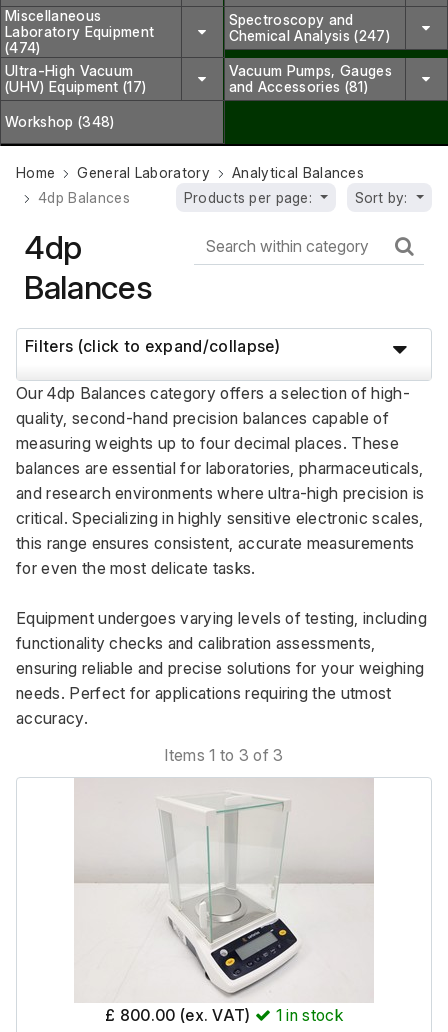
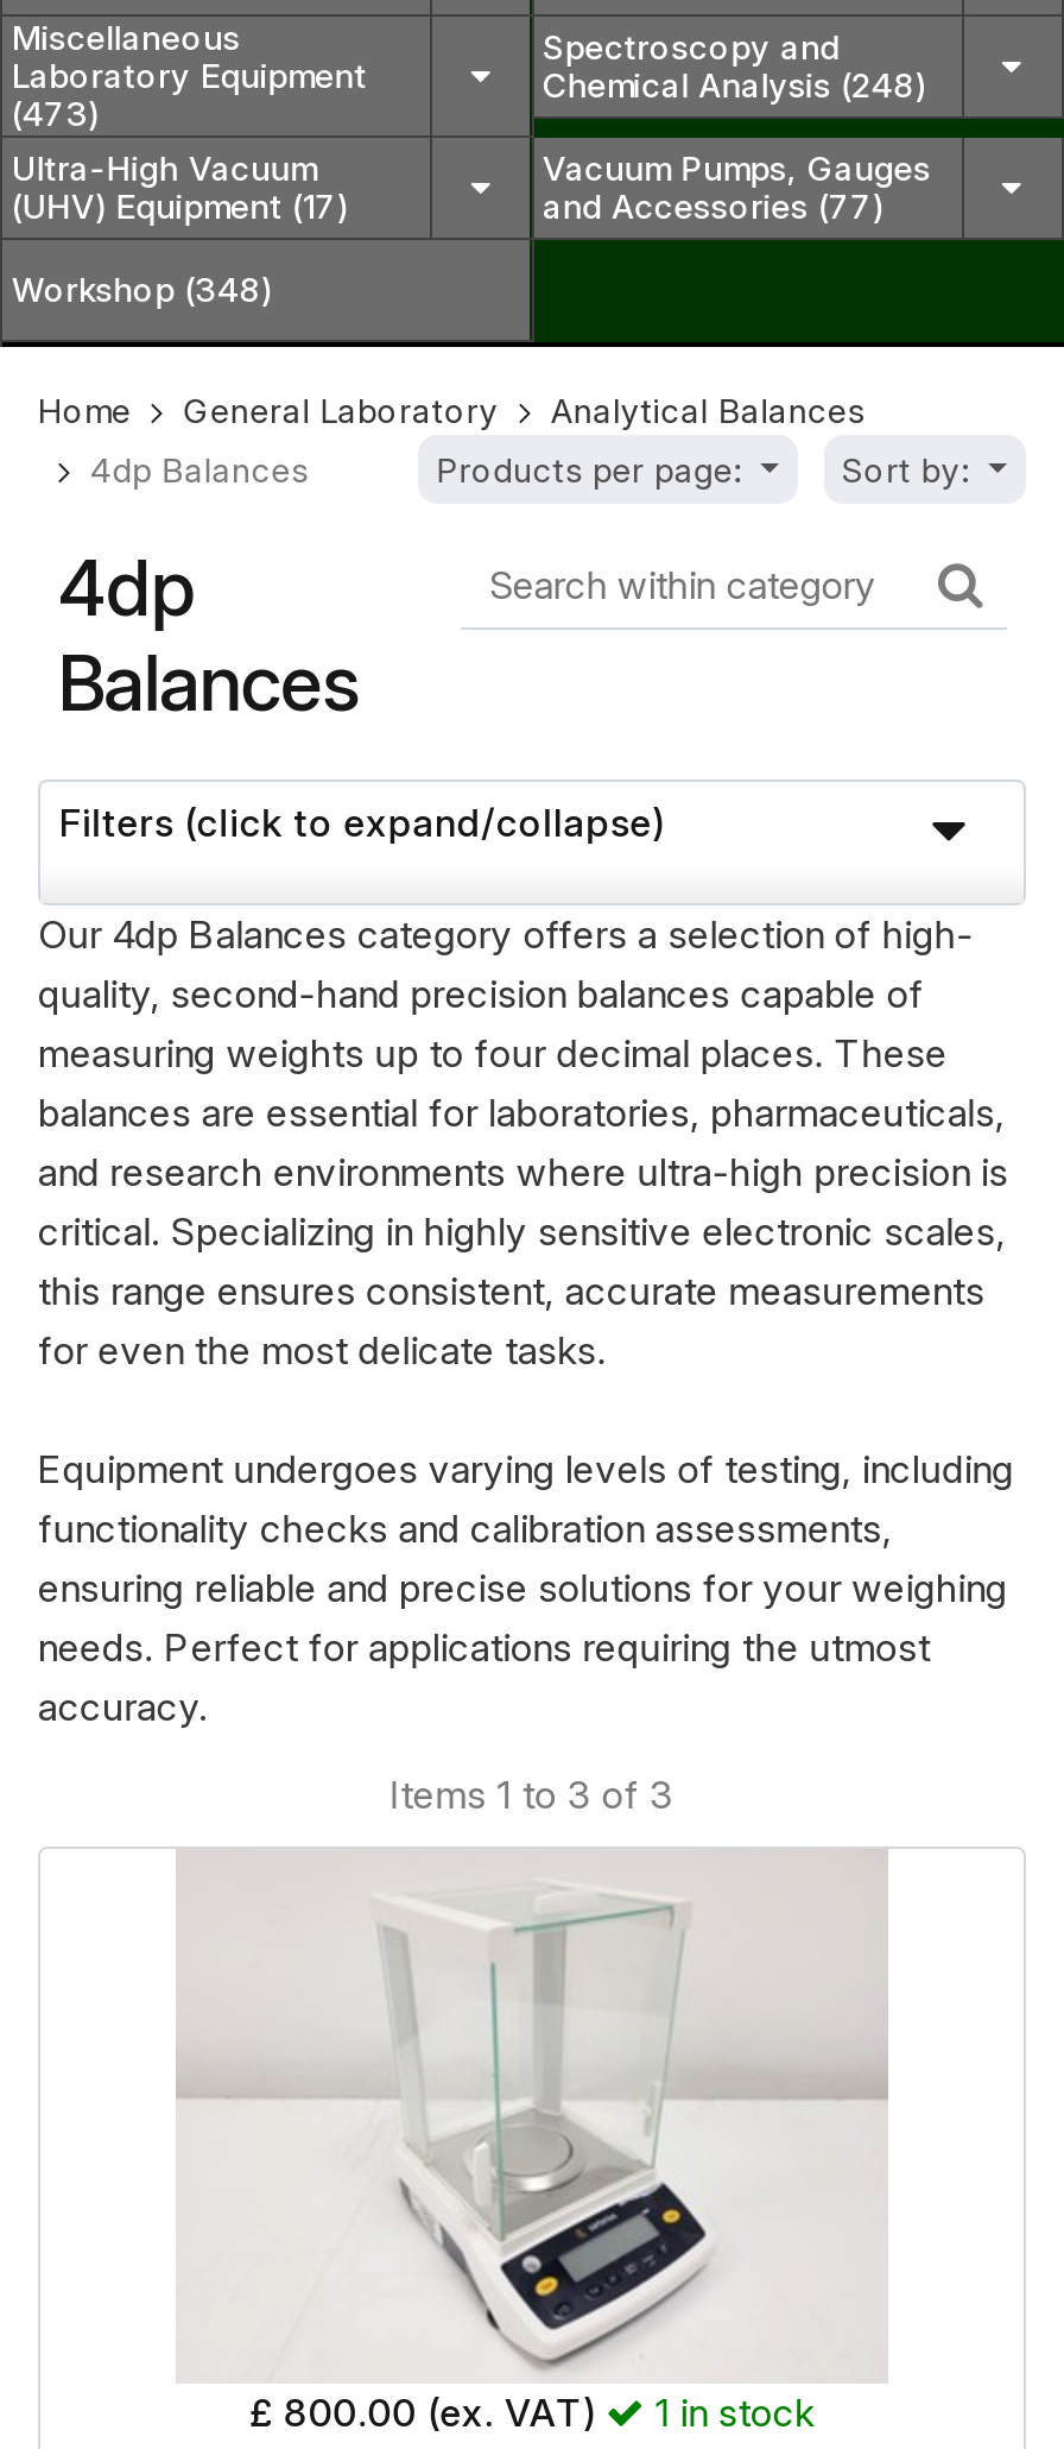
[228,27,390,44] Chemical Analysis (247) -> [543,64,926,104] Chemical Analysis (248)
[5,39,41,56] (474) -> [12,92,99,133] (473)
[228,78,368,95] and Accessories (81) -> [543,185,883,226] and Accessories (77)

